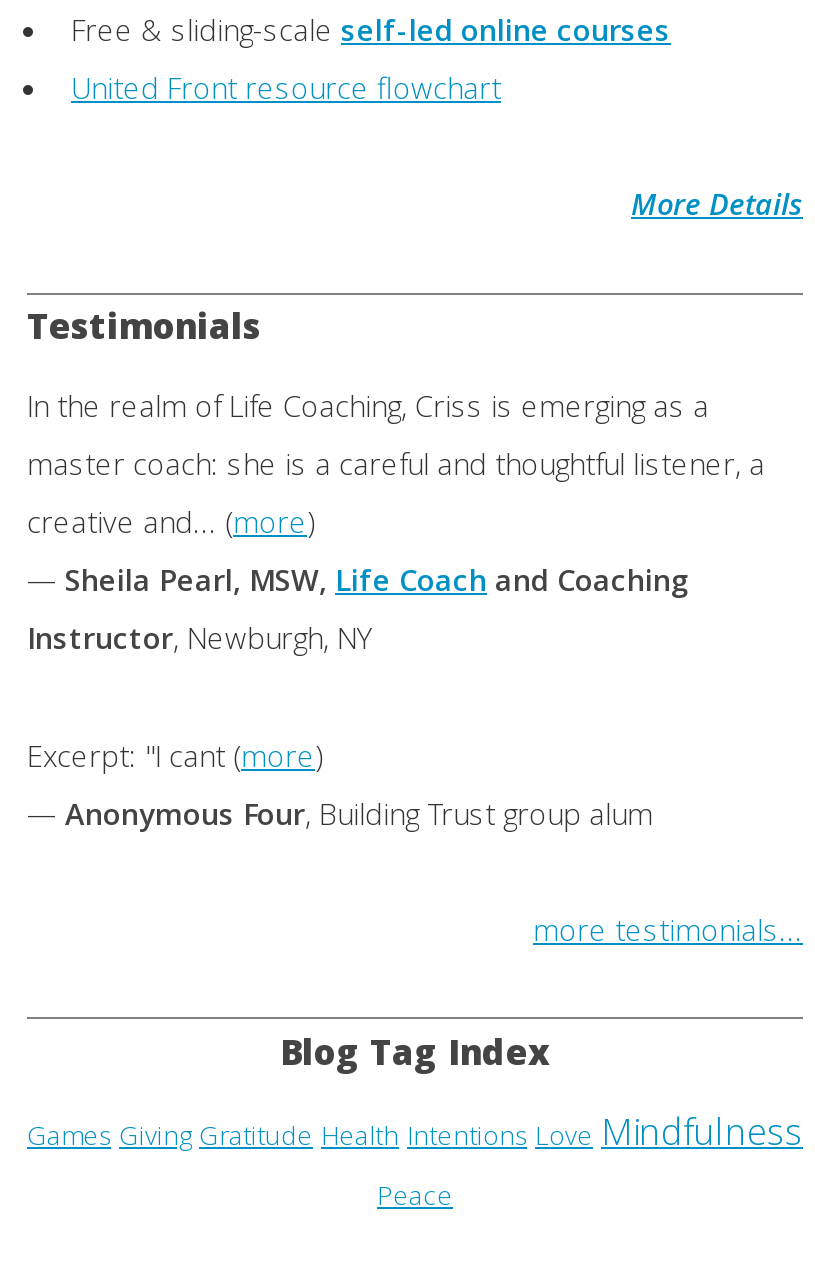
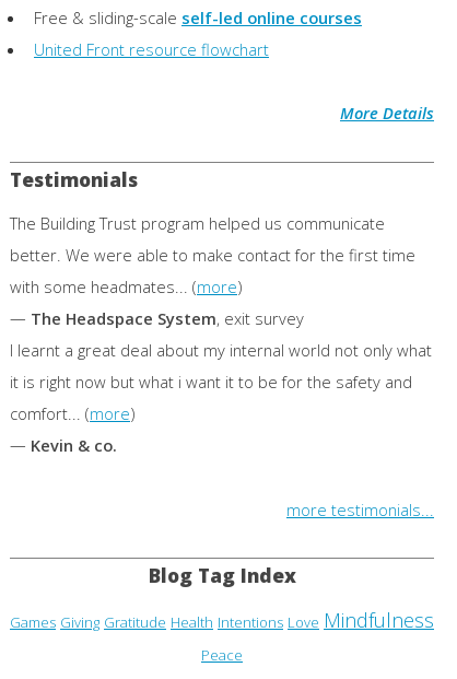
[27,386,765,832] In the realm of Life Coaching, Criss is emerging as a | master coach: she is a careful and thoughtful listener, a | creative and... (more) | — Sheila Pearl, MSW, Life Coach and Coaching | Instructor, Newburgh, NY | Excerpt: "I cant (more) | — Anonymous Four, Building Trust group alum -> [10,212,432,456] The Building Trust program helped us communicate | better. We were able to make contact for the first time | with some headmates... (more) | — The Headspace System, exit survey | I learnt a great deal about my internal world not only what | it is right now but what i want it to be for the safety and | comfort... (more) | — Kevin & co.

